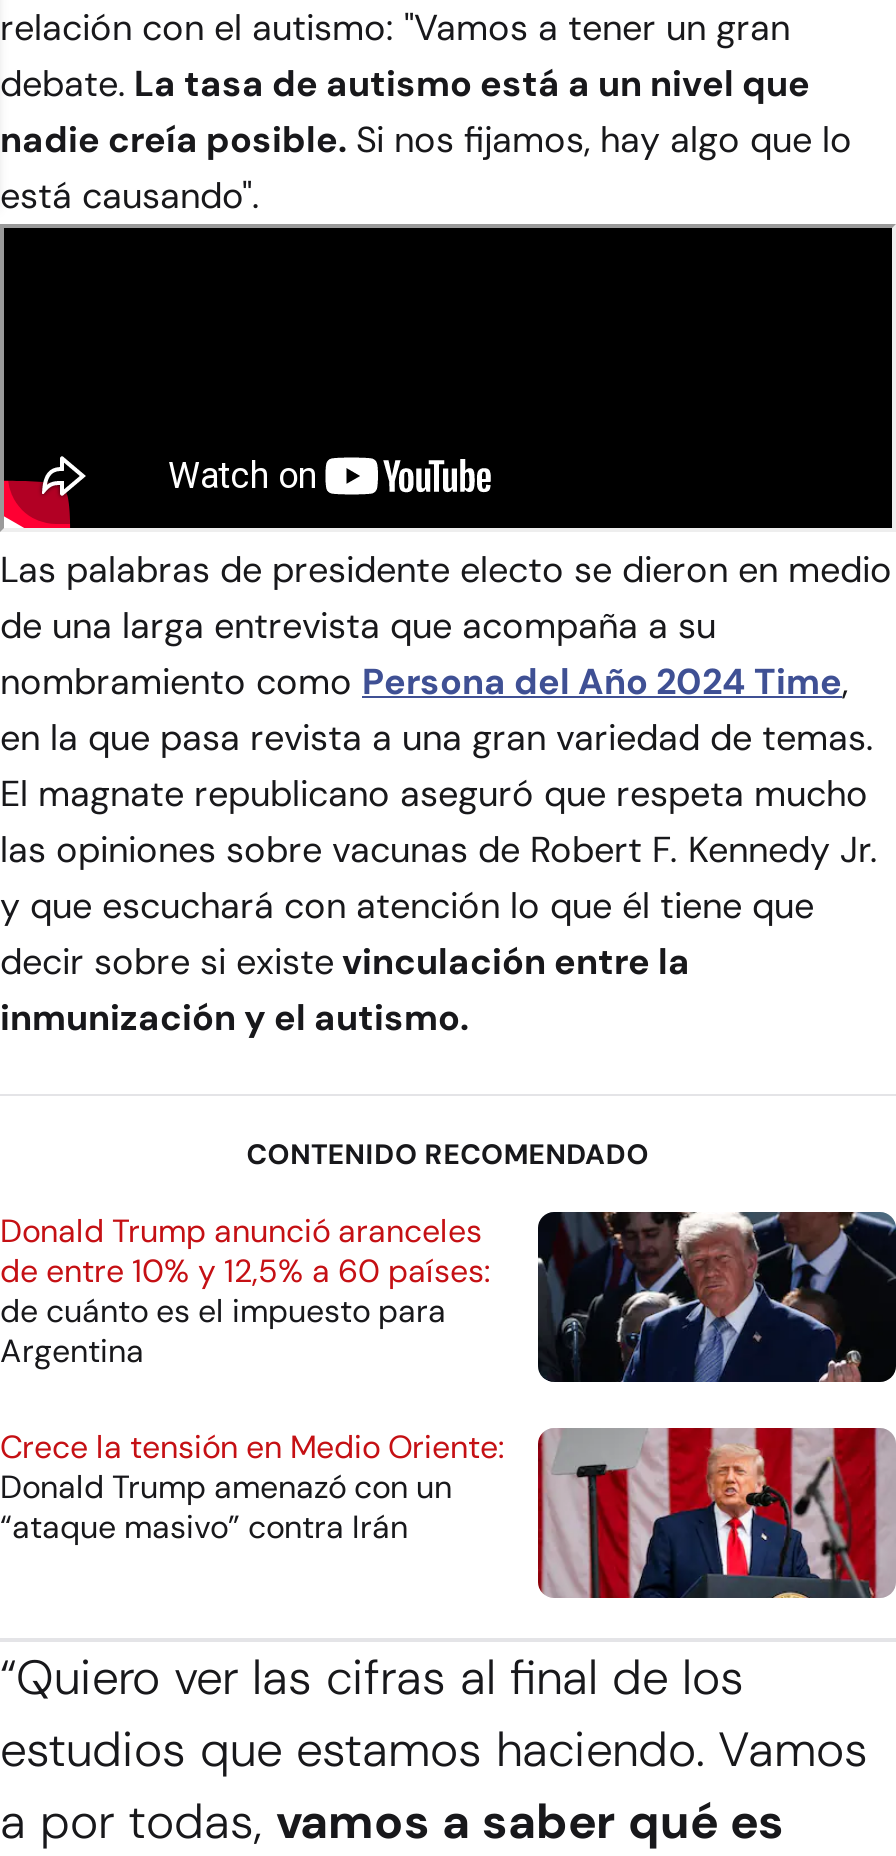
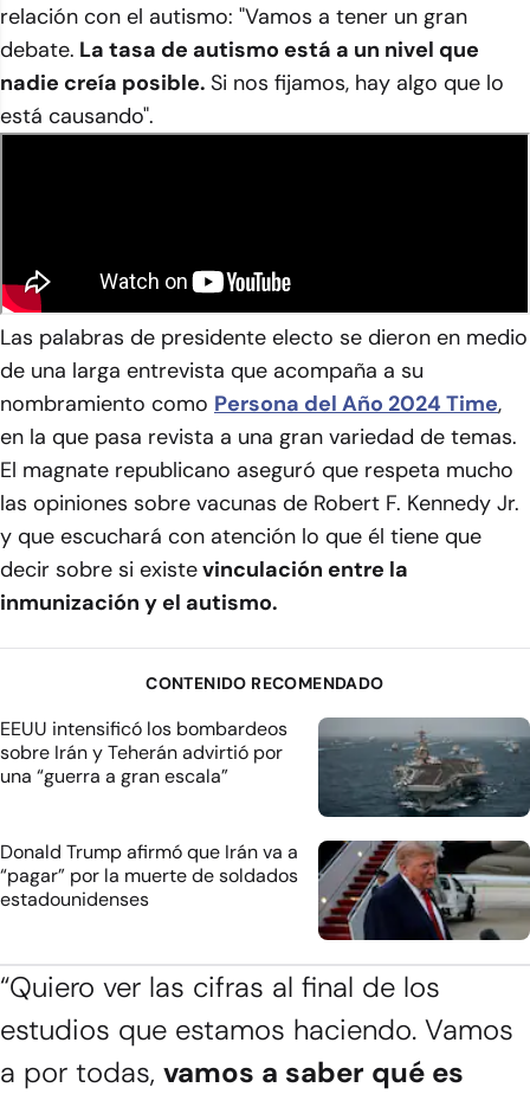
[0,1211,890,1384] [image] | Donald Trump anunció aranceles | de entre 10% y 12,5% a 60 países: | de cuánto es el impuesto para | Argentina -> [0,717,526,818] [image] | EEUU intensificó los bombardeos | sobre Irán y Teherán advirtió por | una “guerra a gran escala”
[0,1426,890,1600] [image] | Crece la tensión en Medio Oriente: | Donald Trump amenazó con un | “ataque masivo” contra Irán -> [0,839,526,941] [image] | Donald Trump afirmó que Irán va a | “pagar” por la muerte de soldados | estadounidenses

